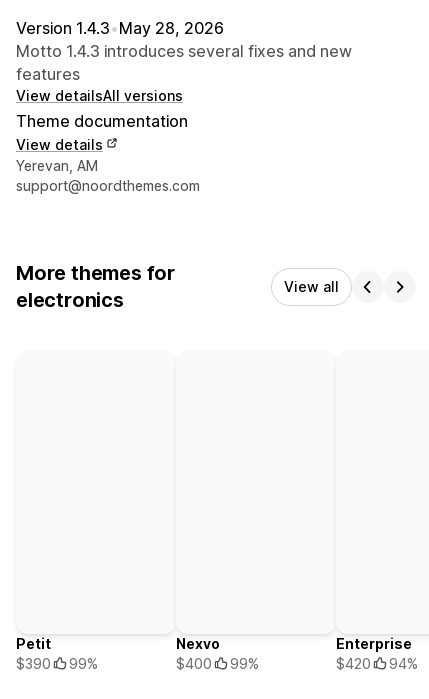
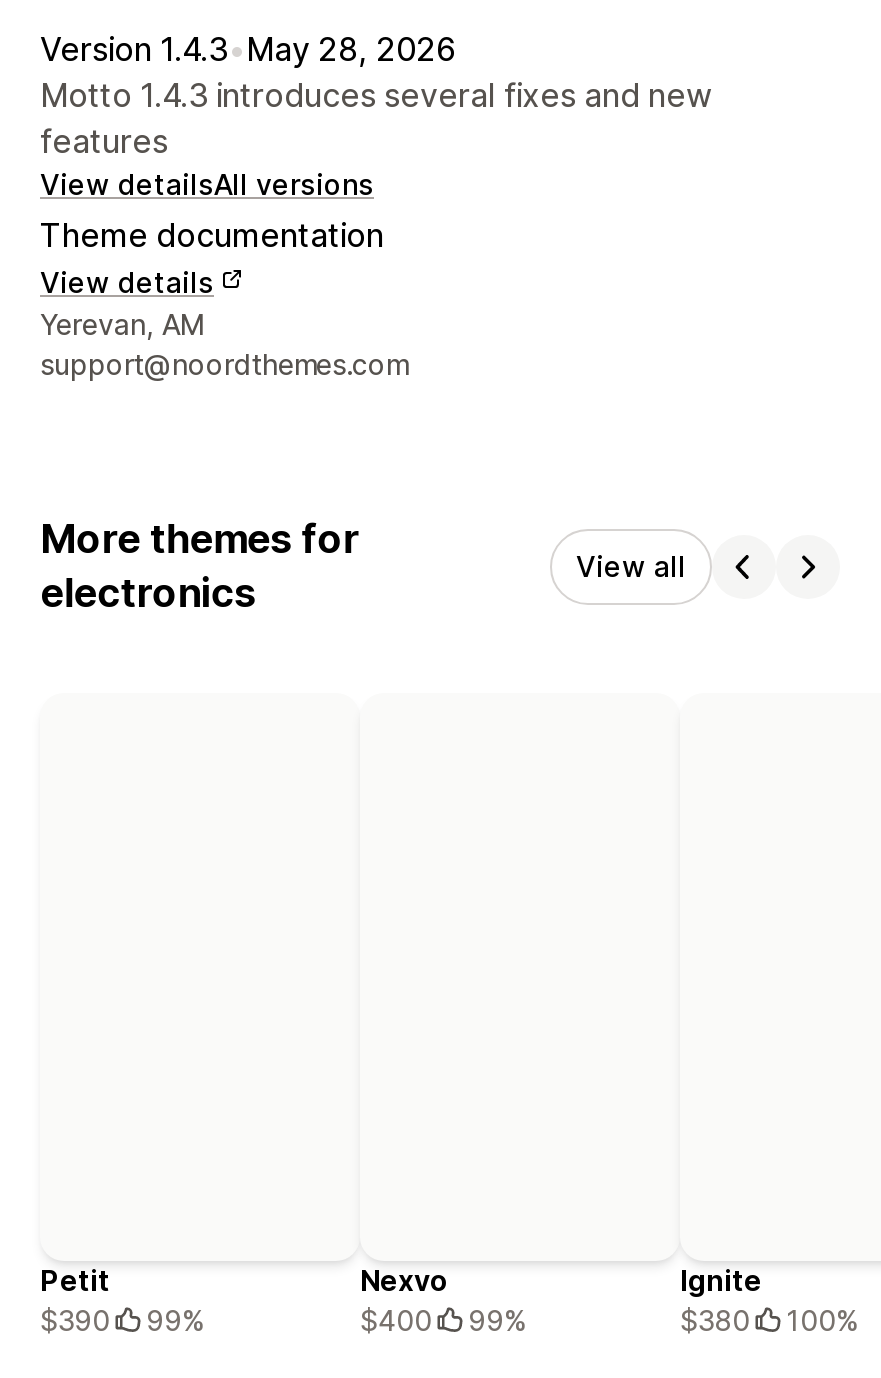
[336,635,418,672] Enterprise | $420 | 94% -> [680,1264,858,1338] Ignite | $380 | 100%

